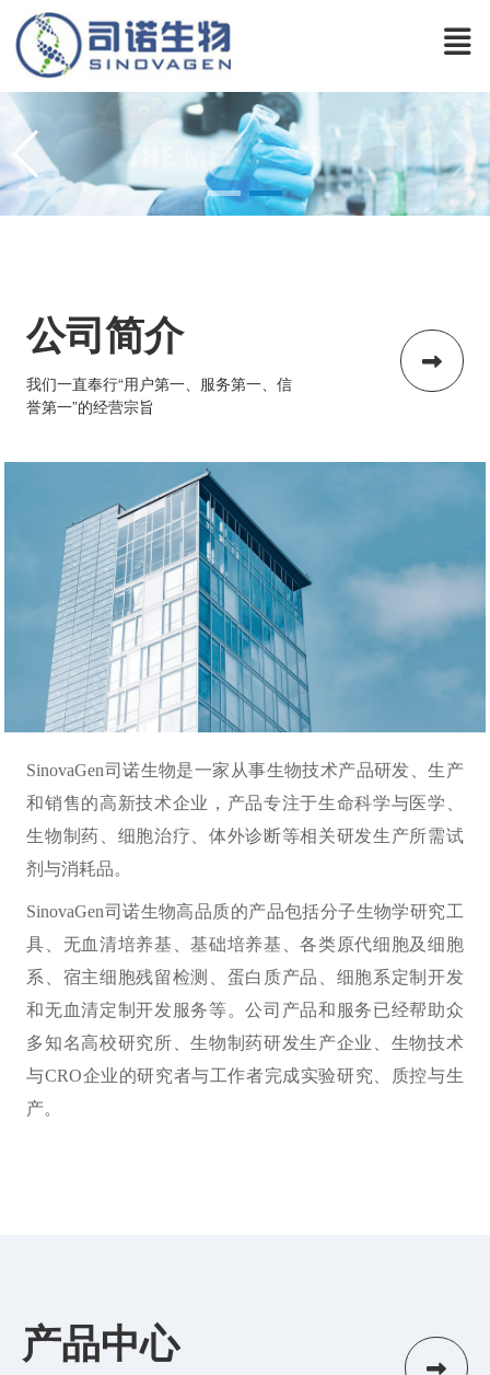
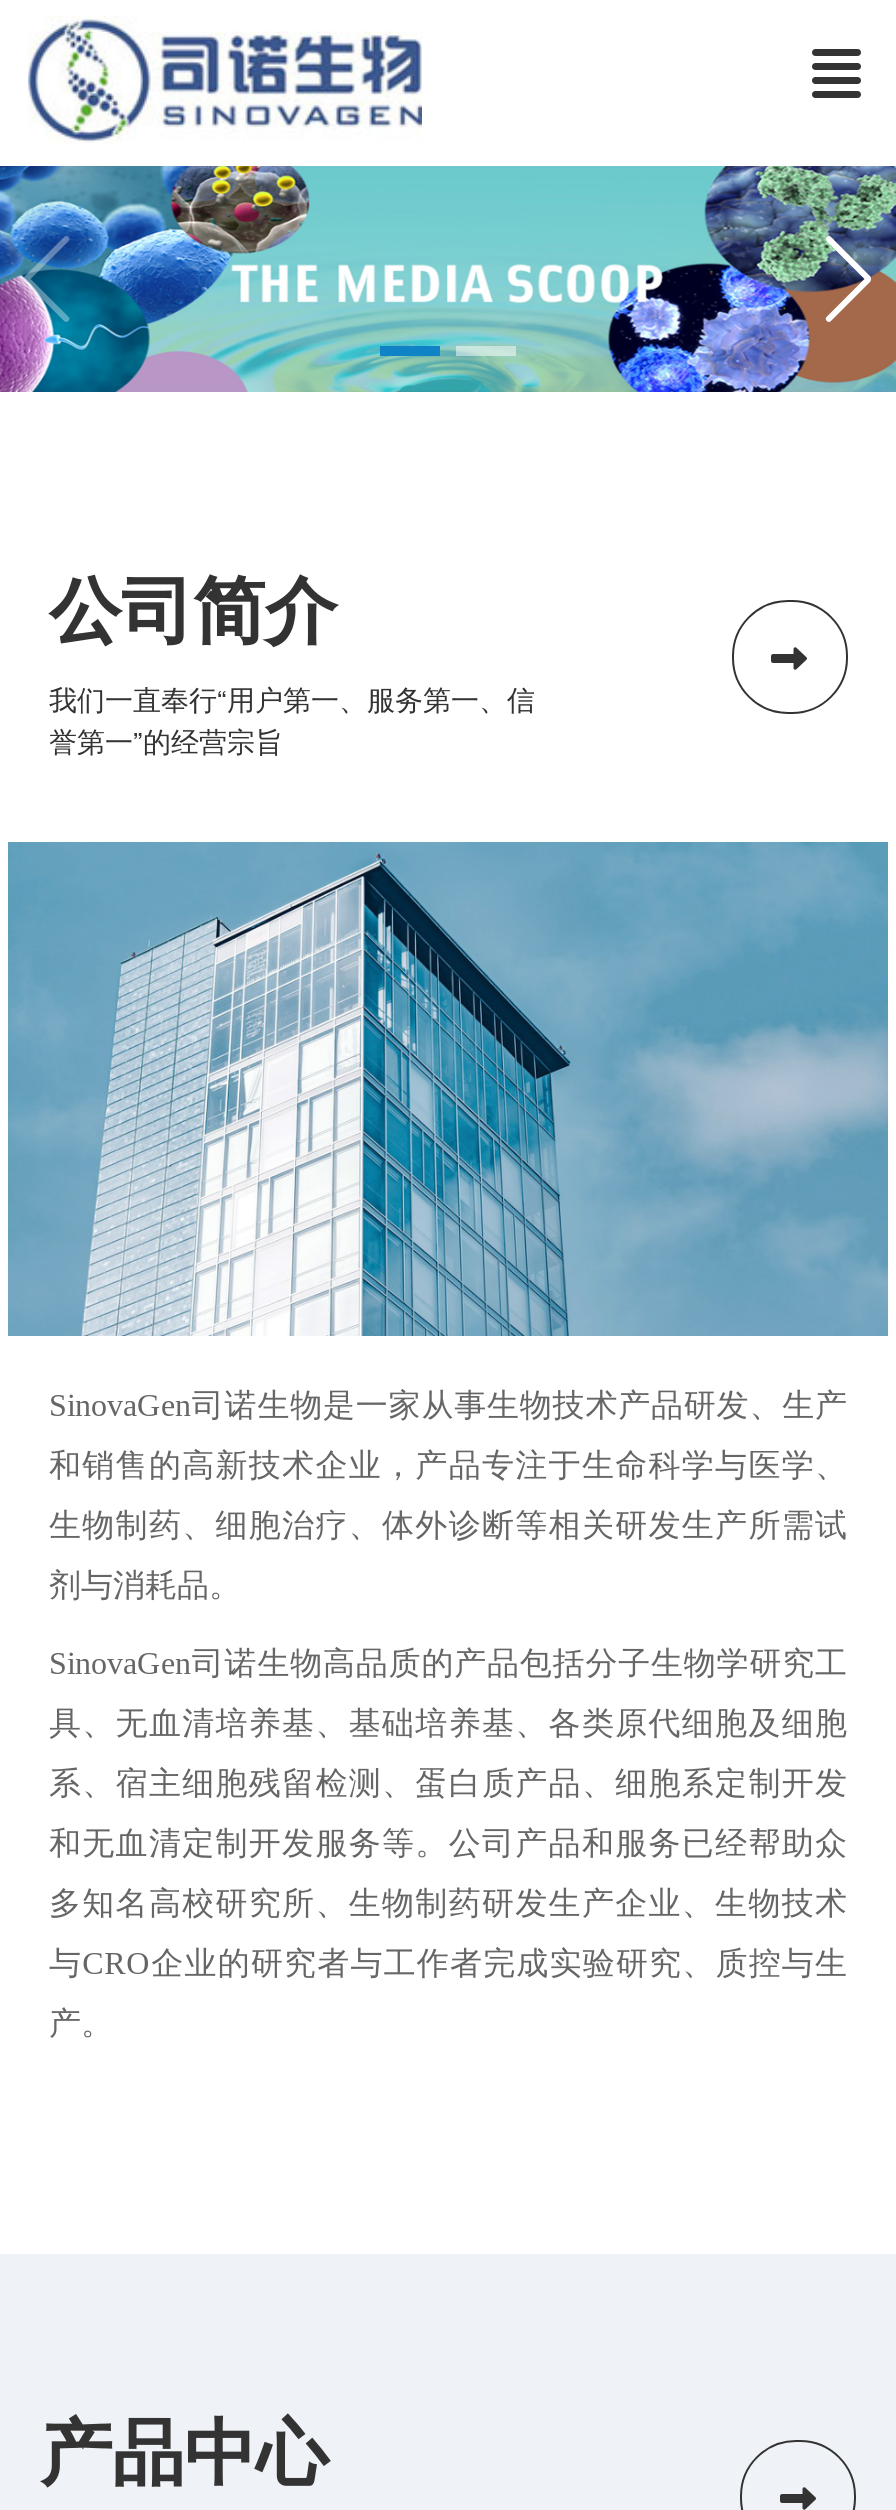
[3,91,487,217] [image] -> [6,164,890,394] [image]

